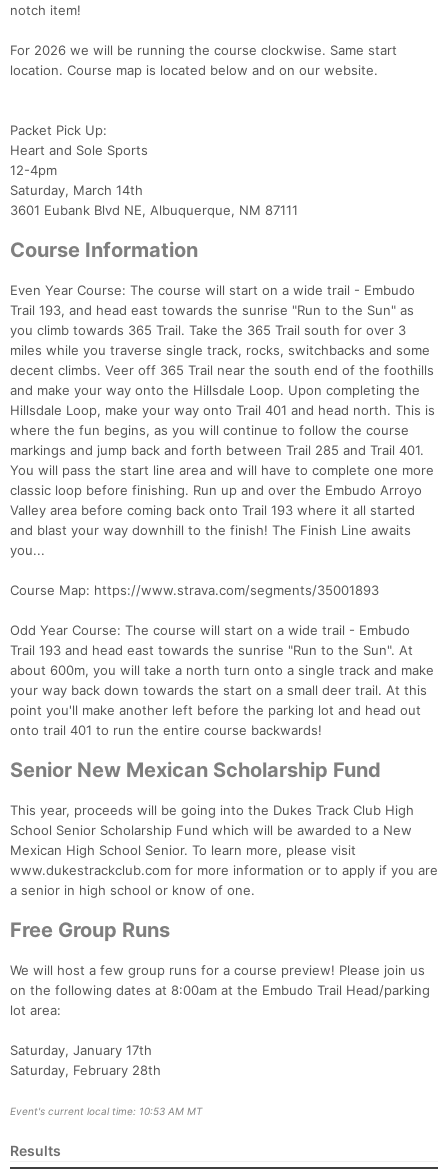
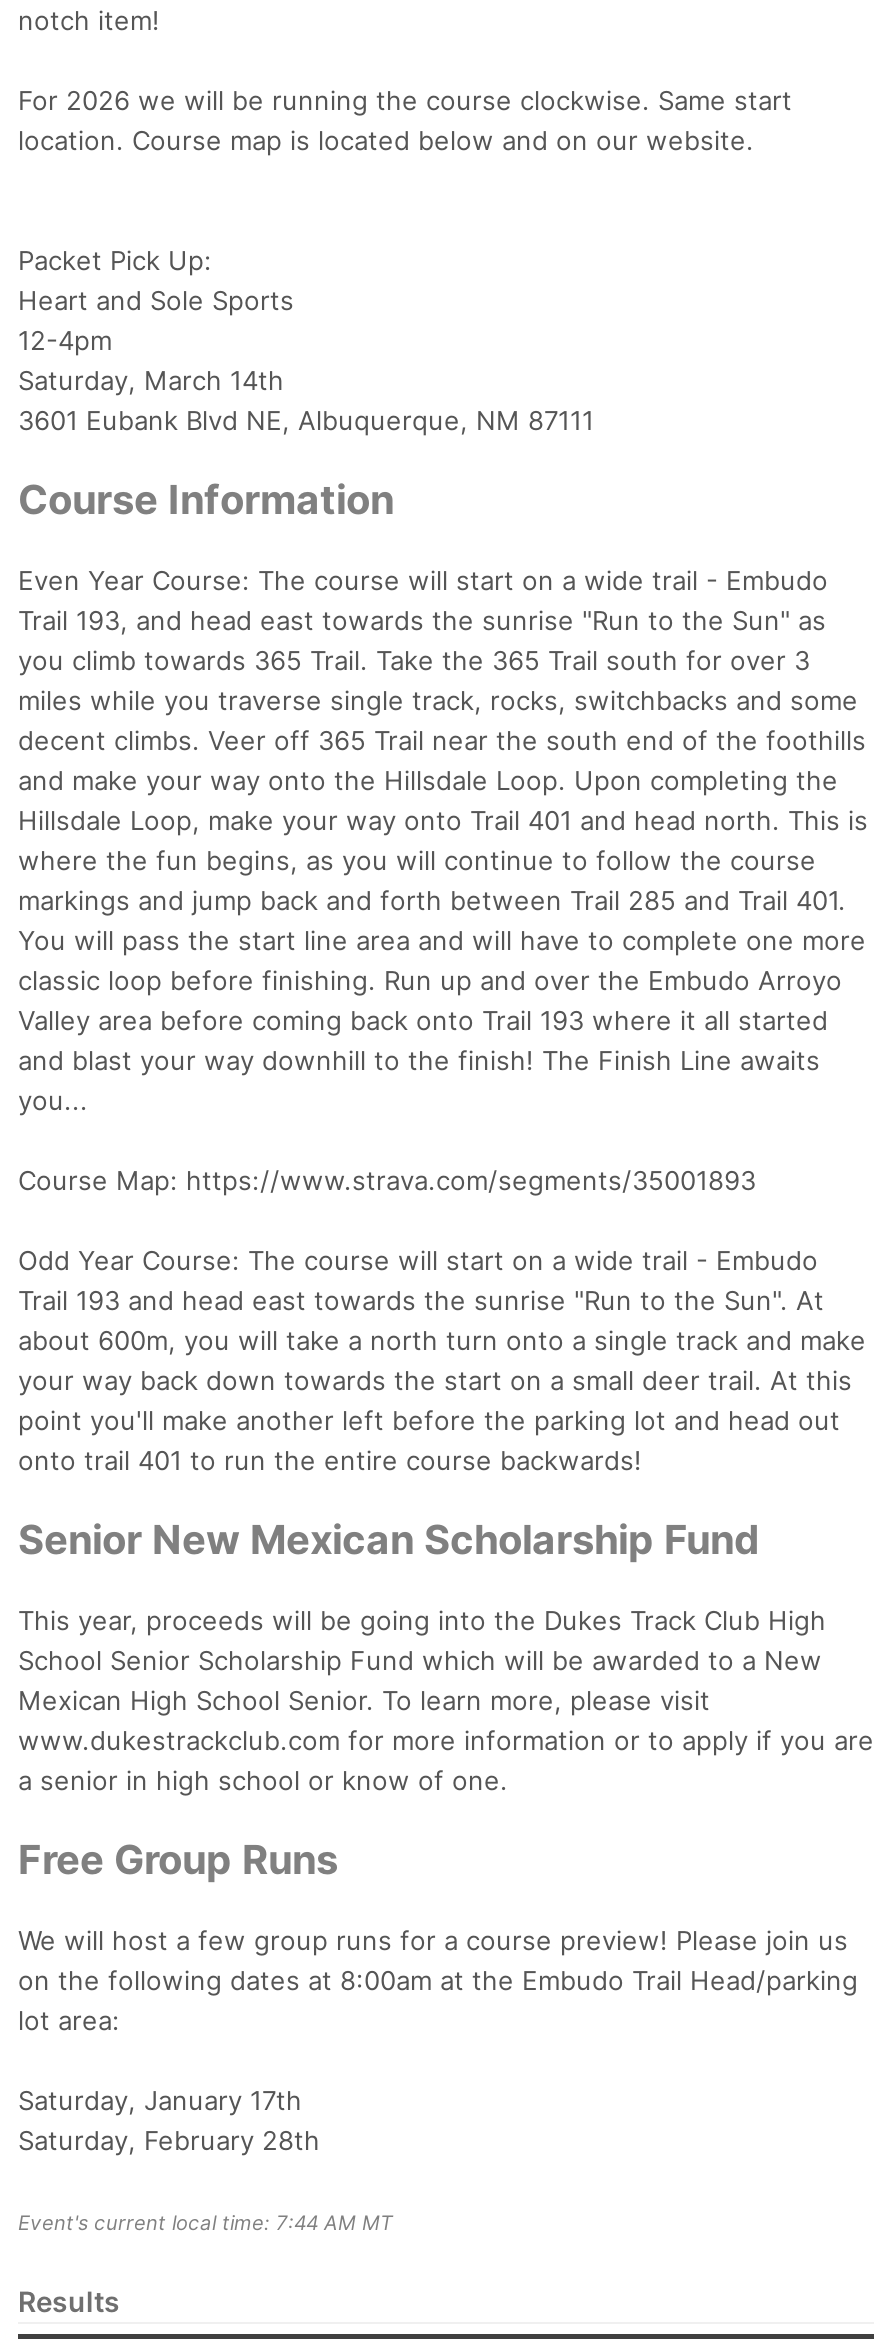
[10,1105,202,1117] Event's current local time: 10:53 AM MT -> [18,2210,392,2234] Event's current local time: 7:44 AM MT

